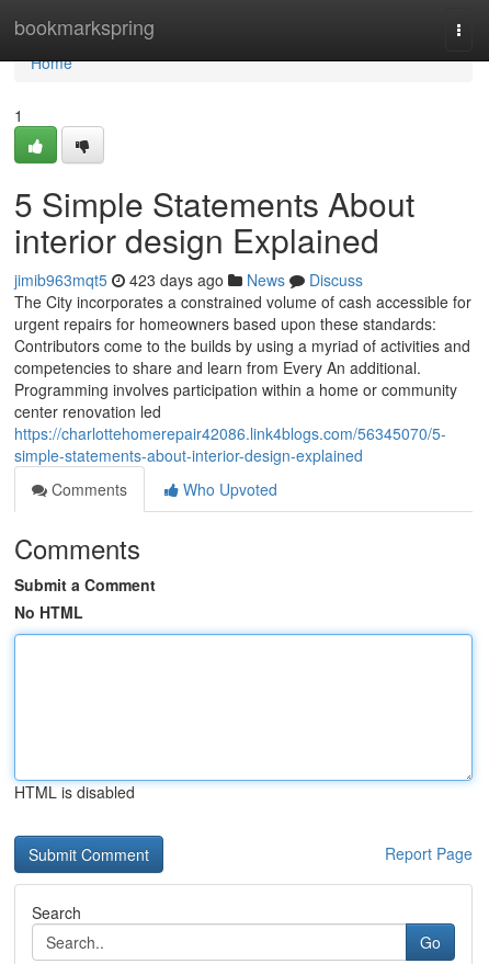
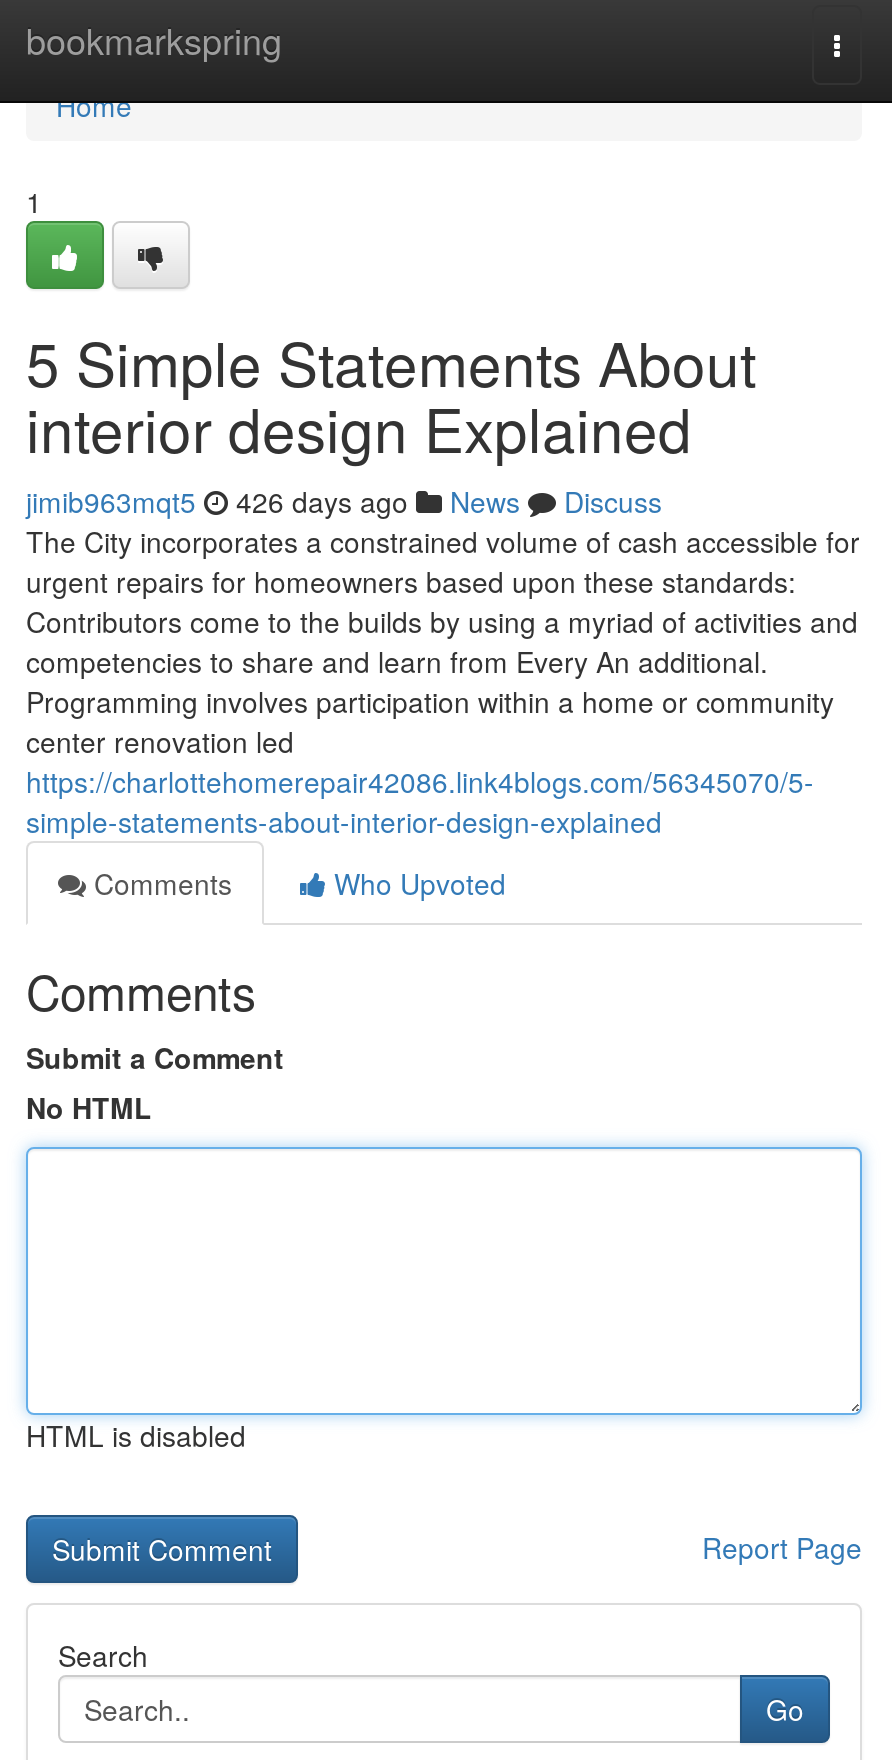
[14,269,363,291] jimib963mqt5 423 days ago News Discuss -> [26,481,662,521] jimib963mqt5 426 days ago News Discuss

